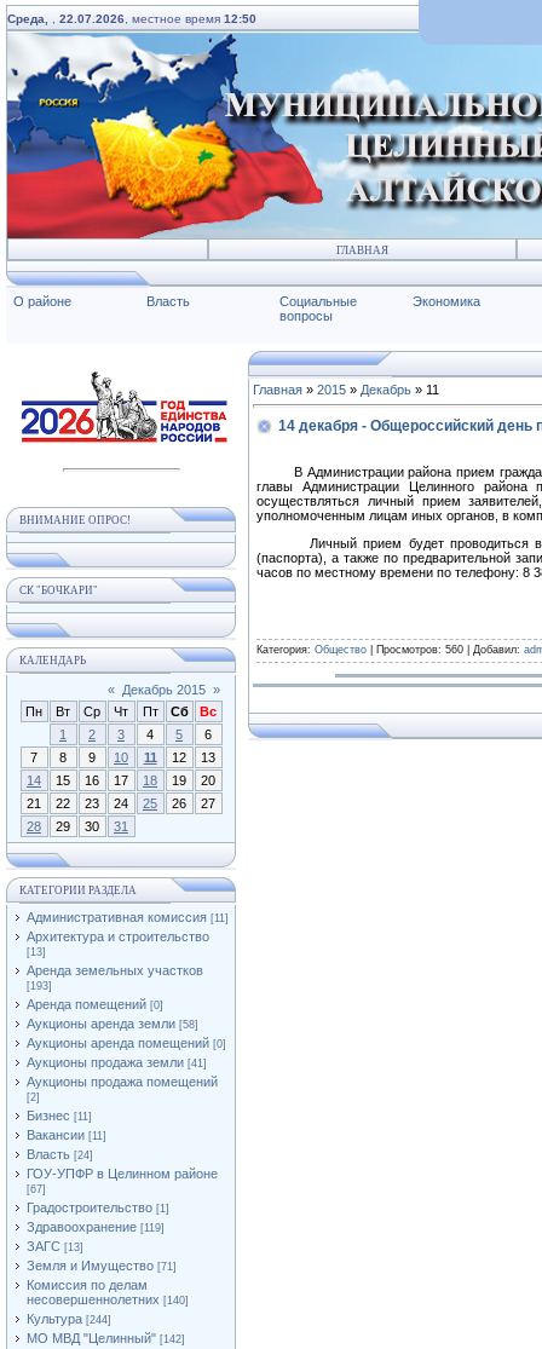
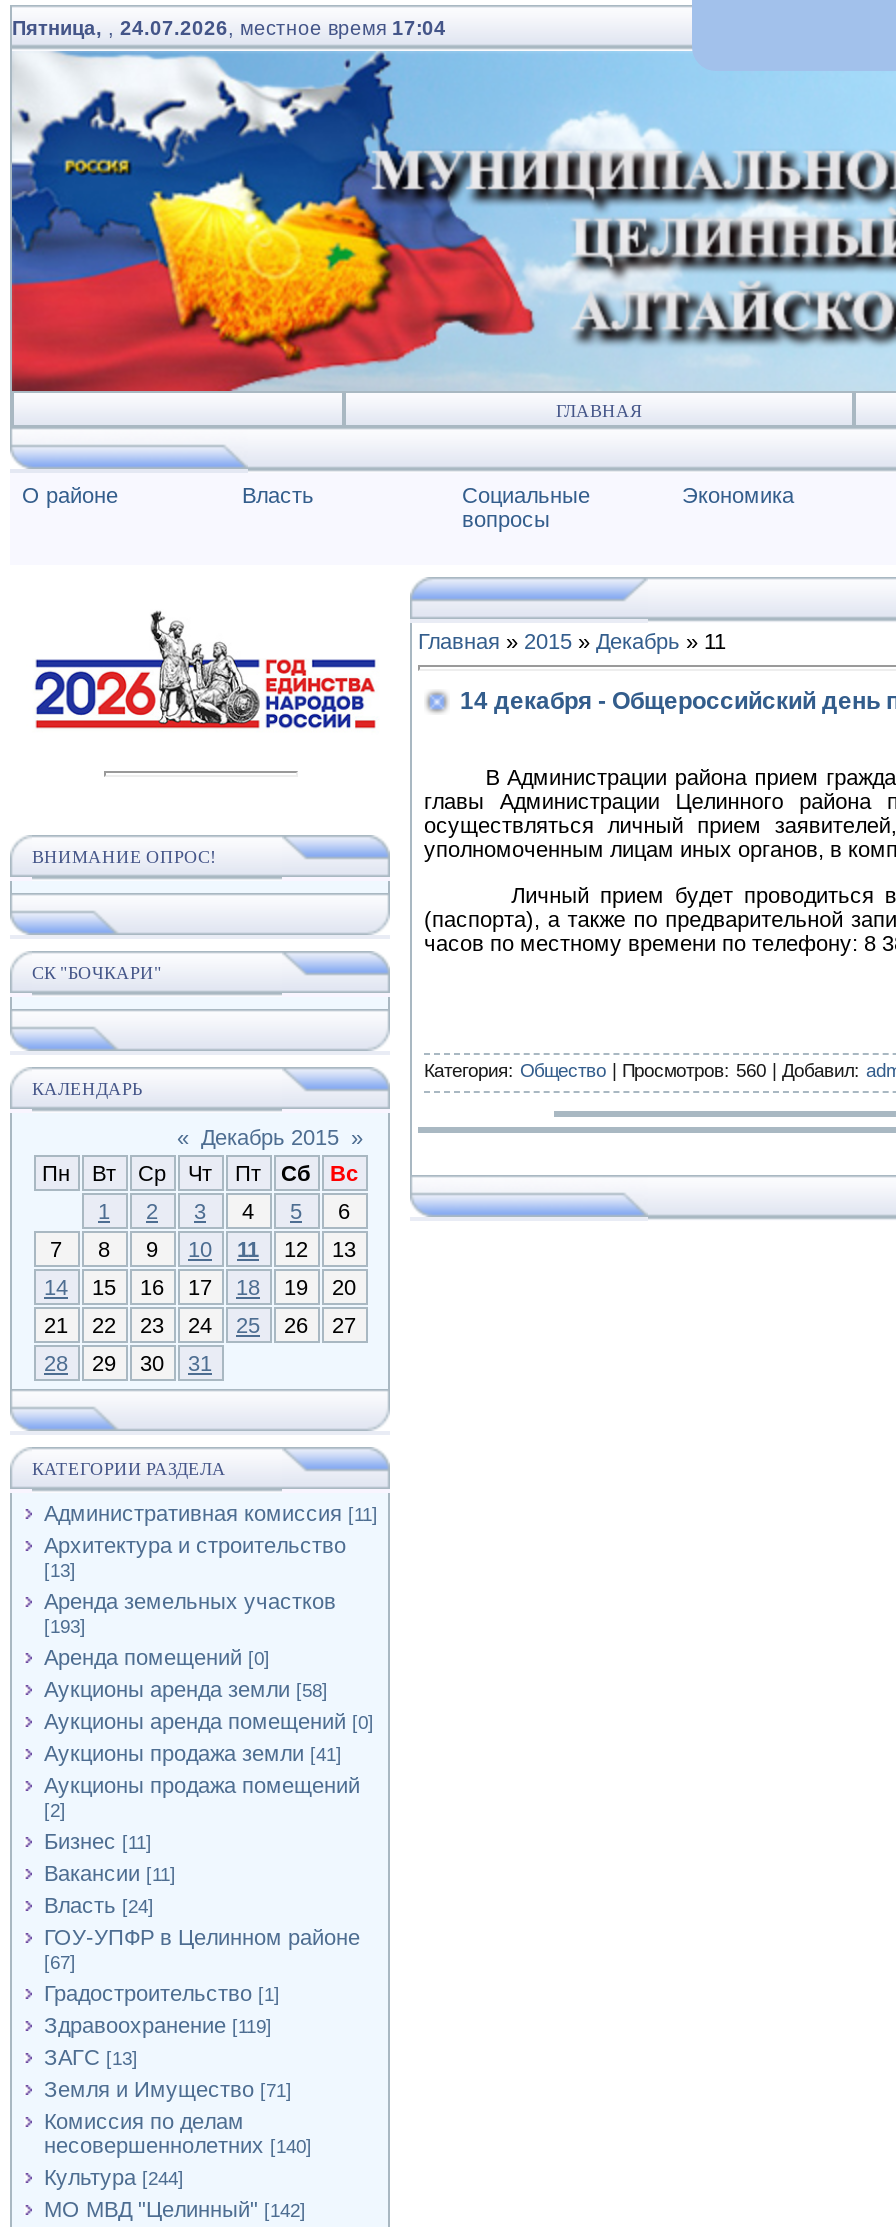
[7,12,256,25] Среда,, 22.07.2026, местное время 12:50 -> [12,17,446,39] Пятница,, 24.07.2026, местное время 17:04

